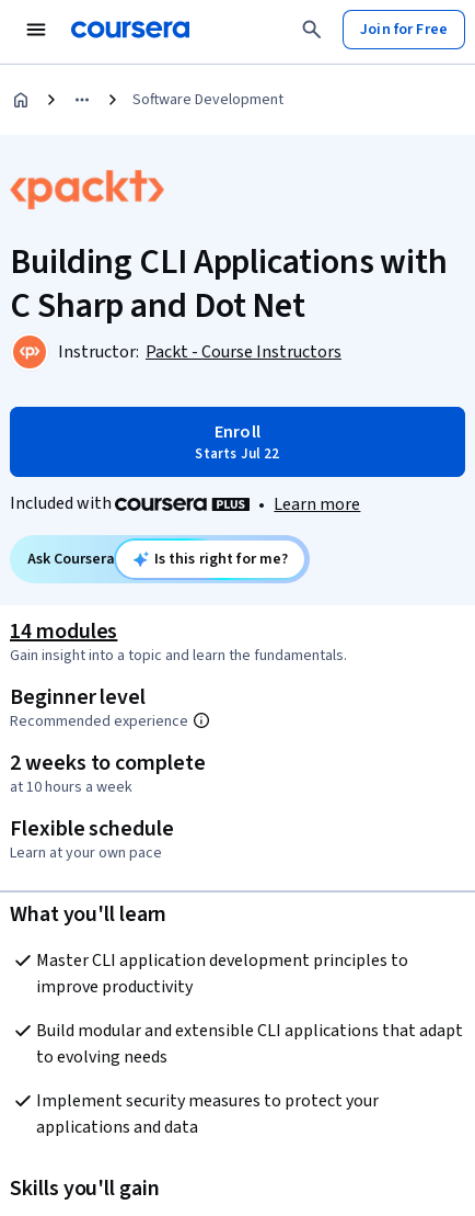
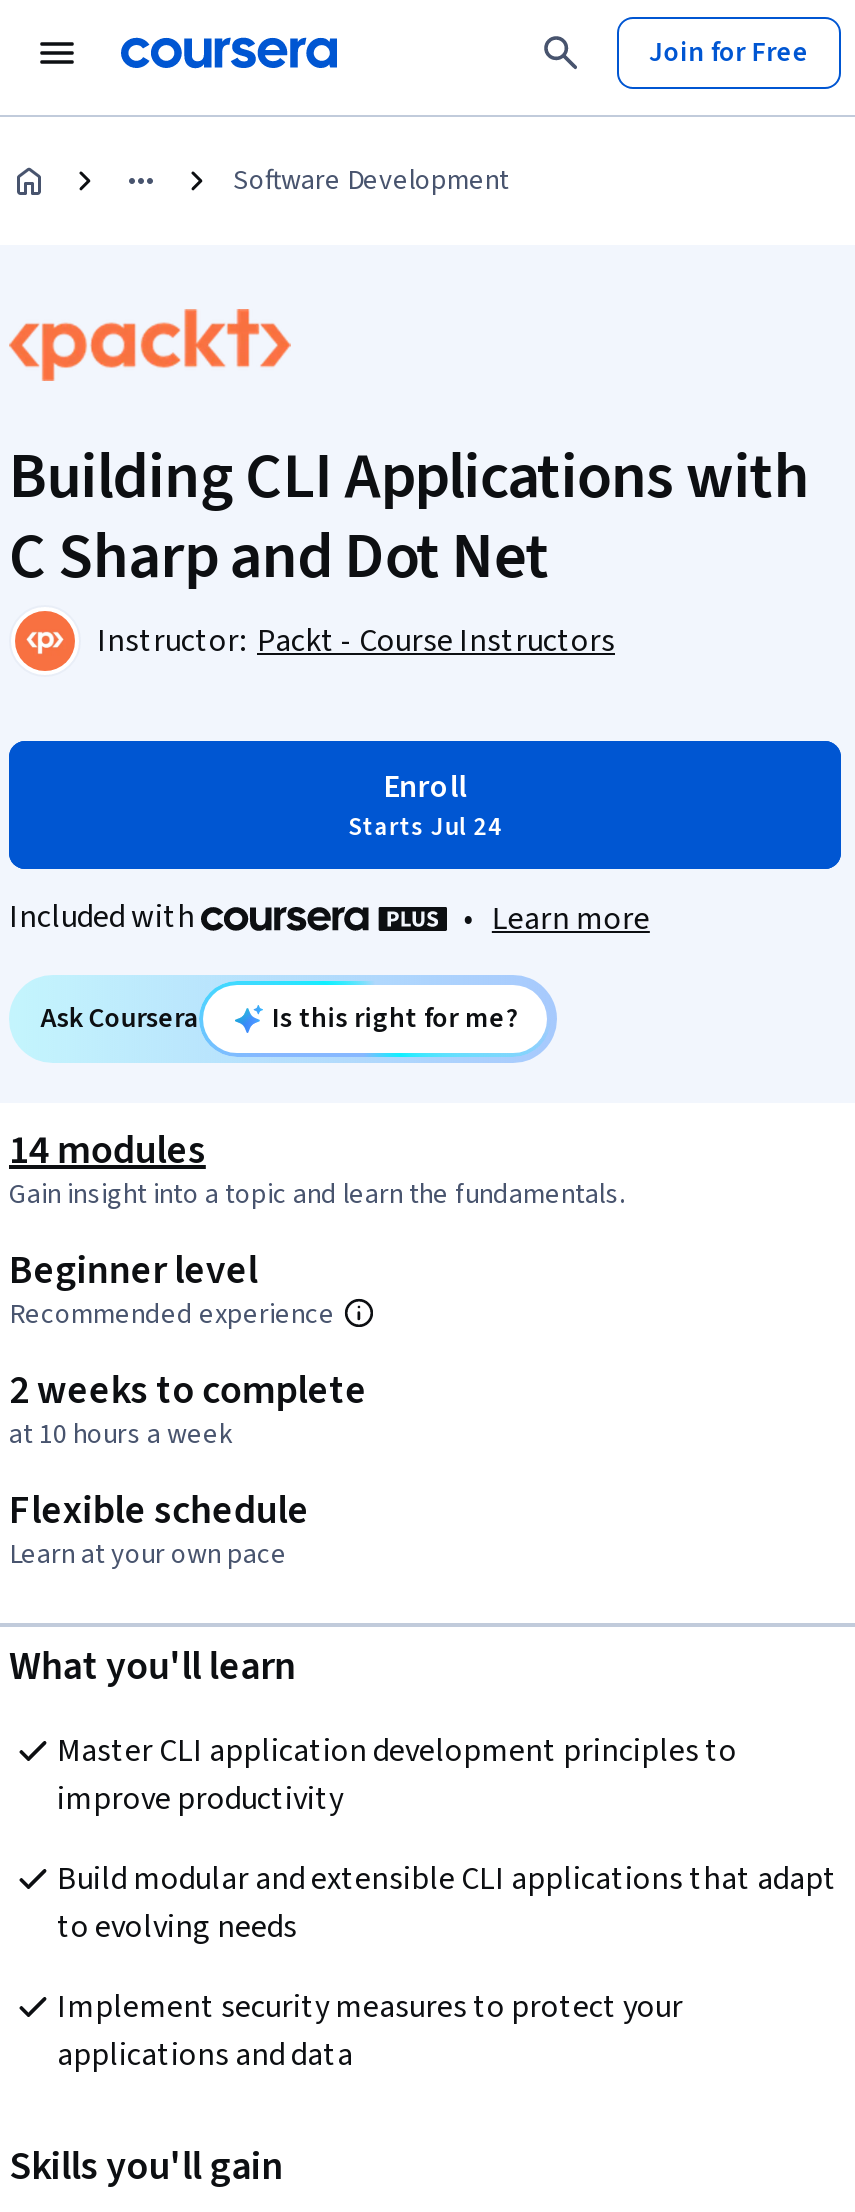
[195,444,280,464] Starts Jul 22 -> [348,809,502,845] Starts Jul 24

